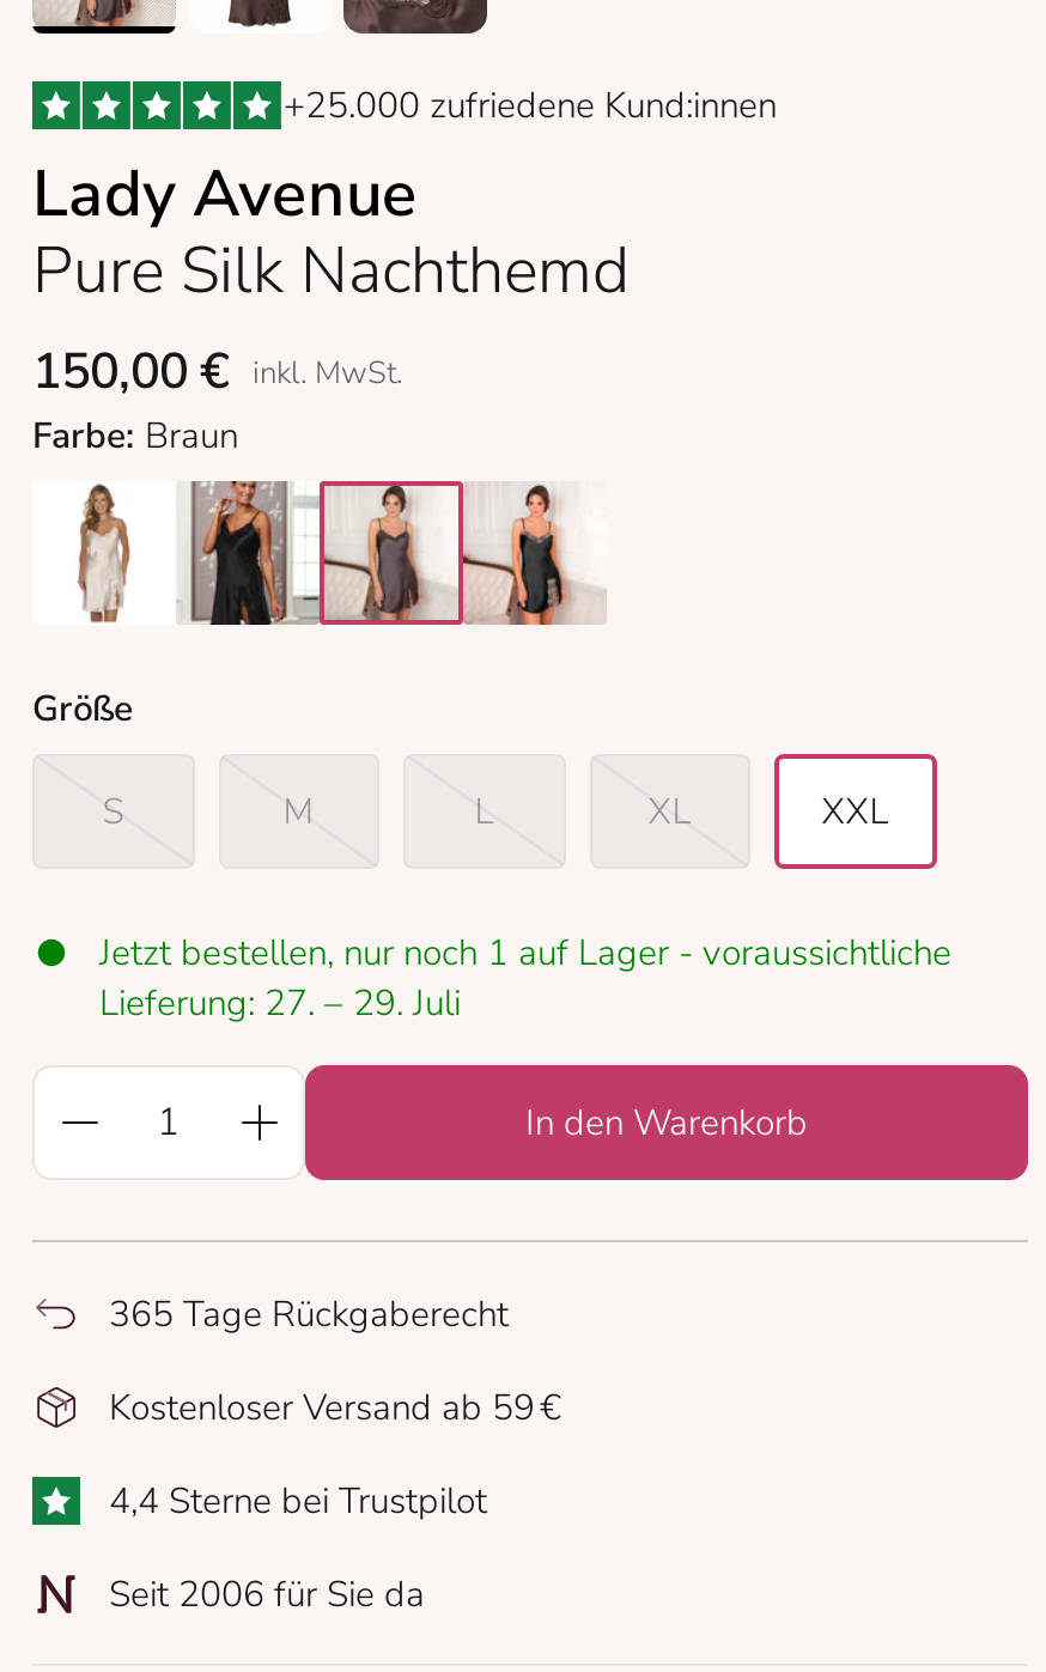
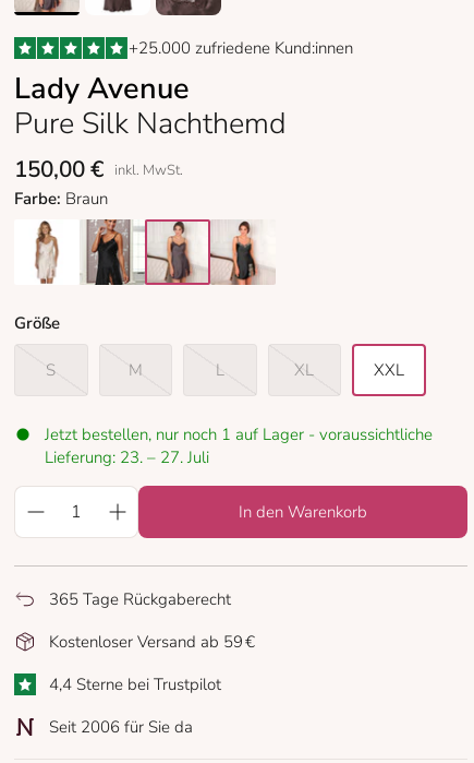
[99,979,461,1027] Lieferung: 27. – 29. Juli -> [45,446,209,468] Lieferung: 23. – 27. Juli

